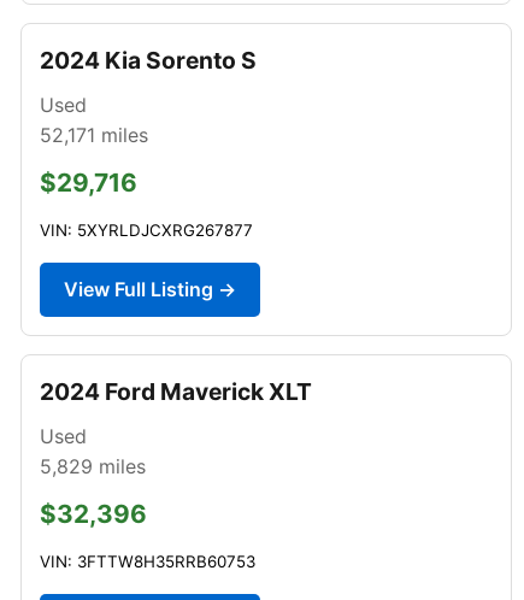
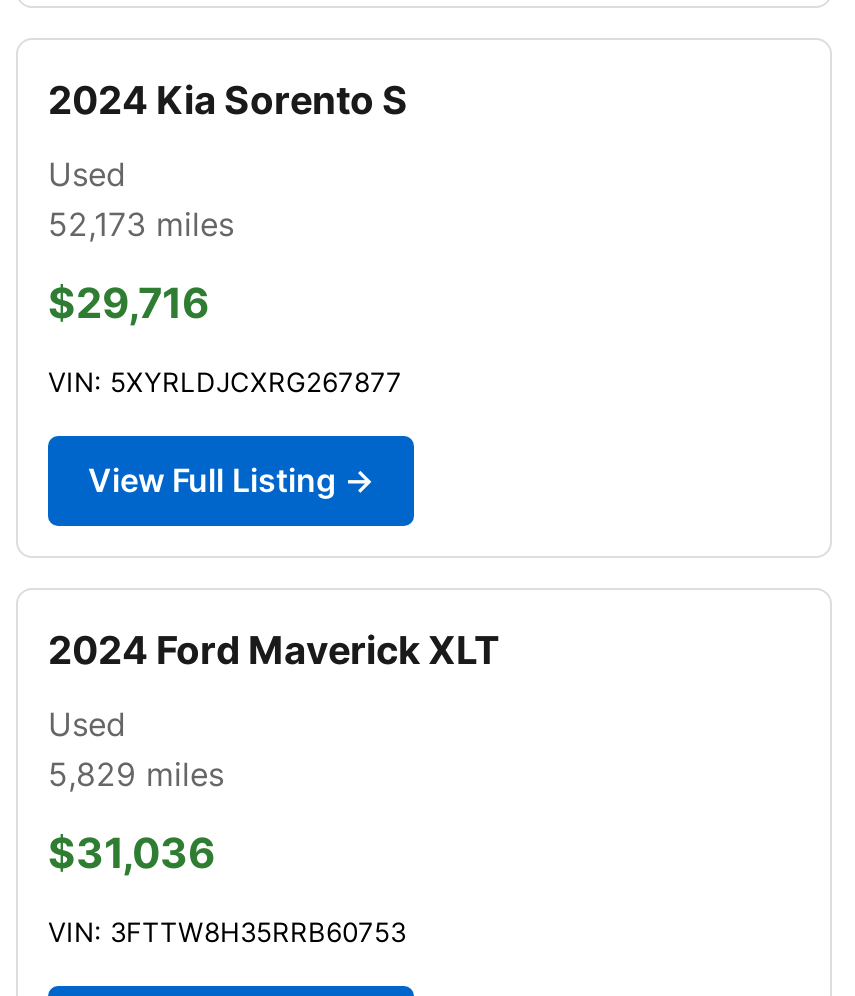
[40,123,148,147] 52,171 miles -> [48,204,234,244] 52,173 miles
[40,499,147,529] $32,396 -> [48,828,216,878] $31,036

